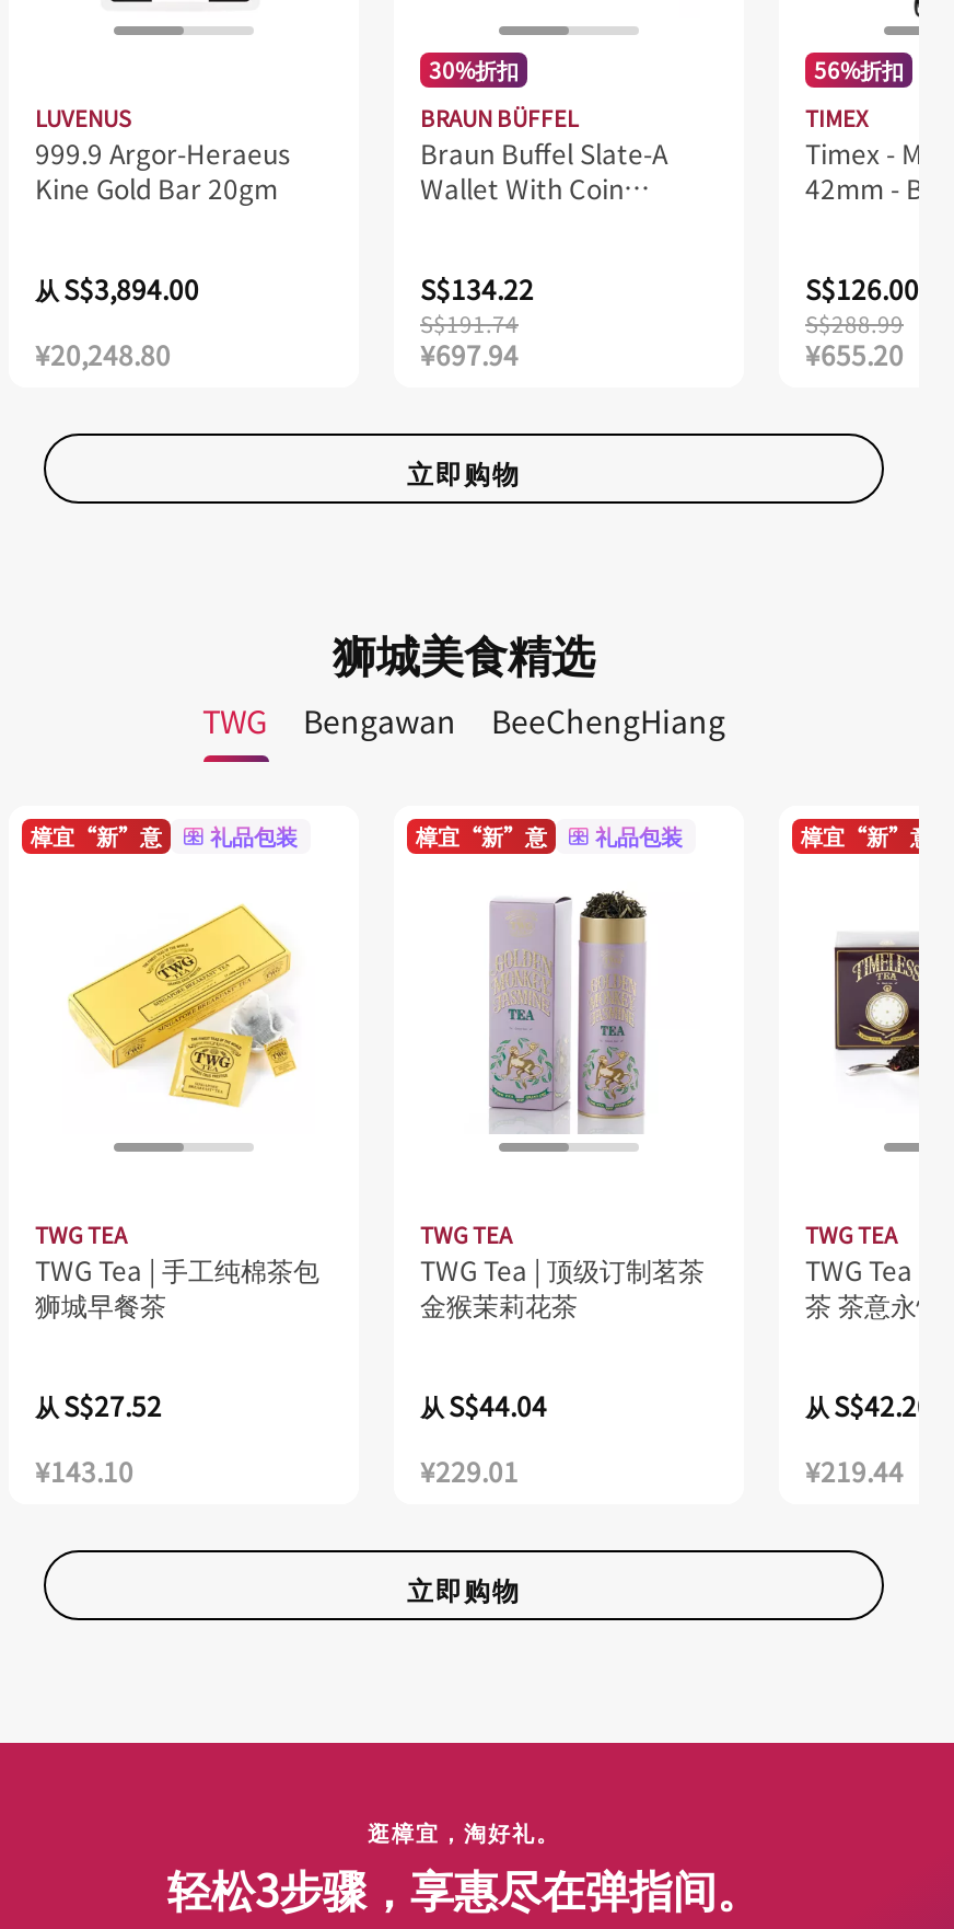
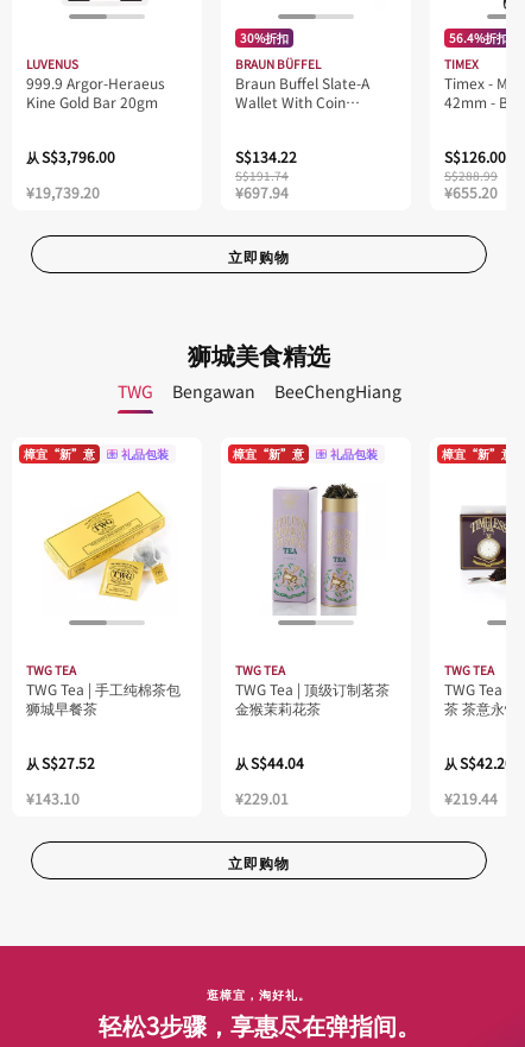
[814,54,904,86] 56%折扣 -> [449,29,508,47] 56.4%折扣
[35,270,199,308] 从 S$3,894.00 -> [26,147,115,167] 从 S$3,796.00
[35,336,171,373] ¥20,248.80 -> [26,182,100,203] ¥19,739.20

